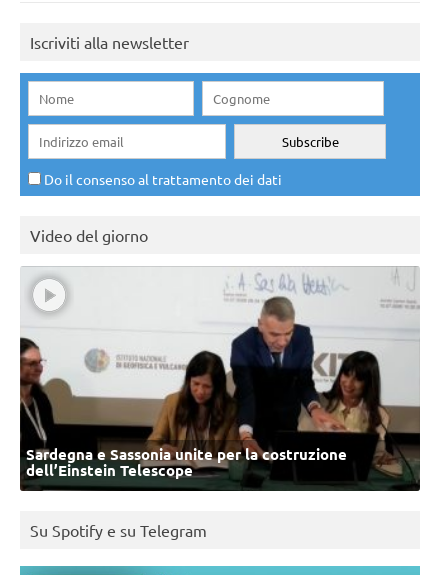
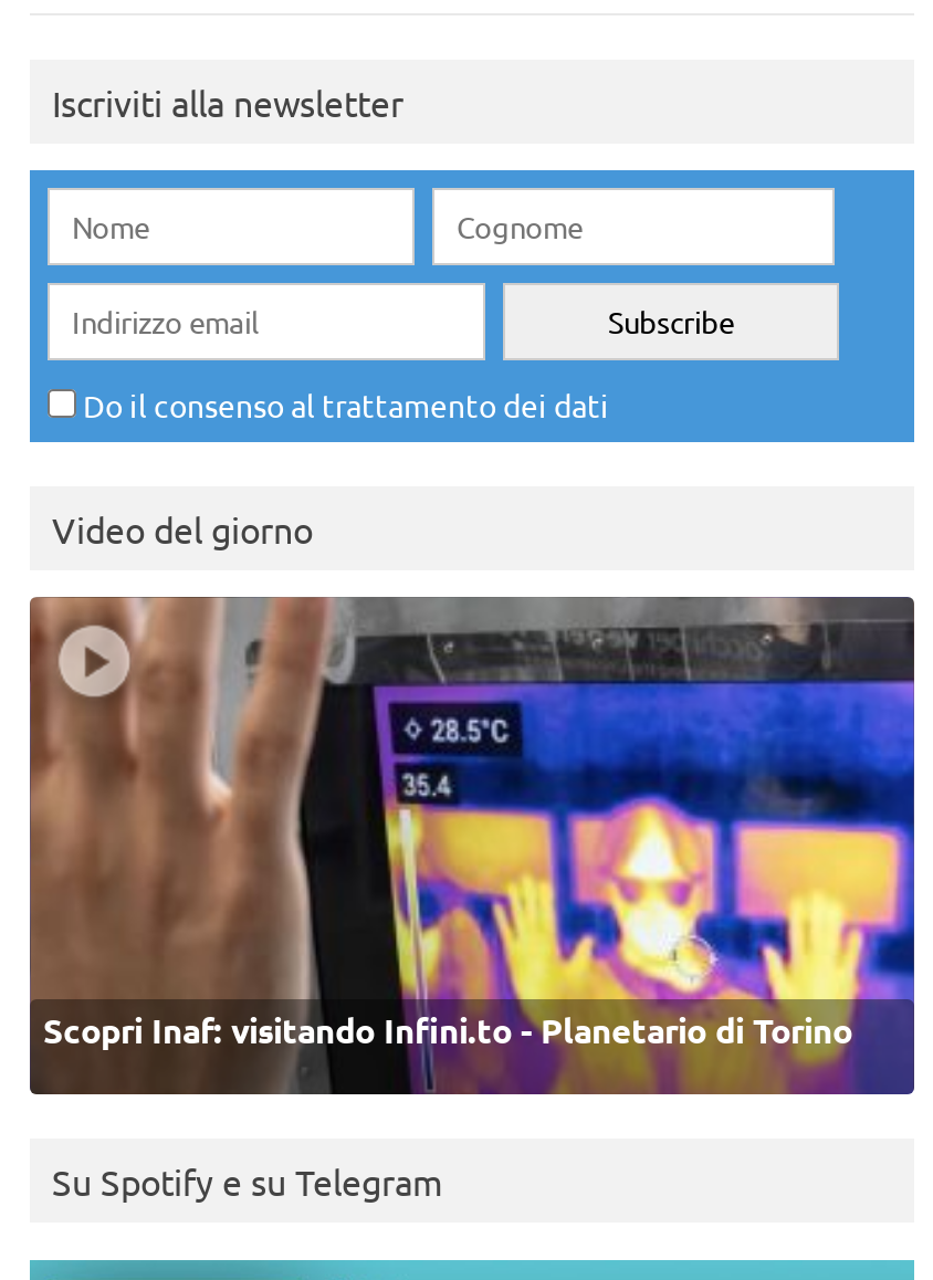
[19,267,421,492] [image] | Sardegna e Sassonia unite per la costruzione | dell’Einstein Telescope -> [28,597,916,1097] [image] | Scopri Inaf: visitando Infini.to - Planetario di Torino

